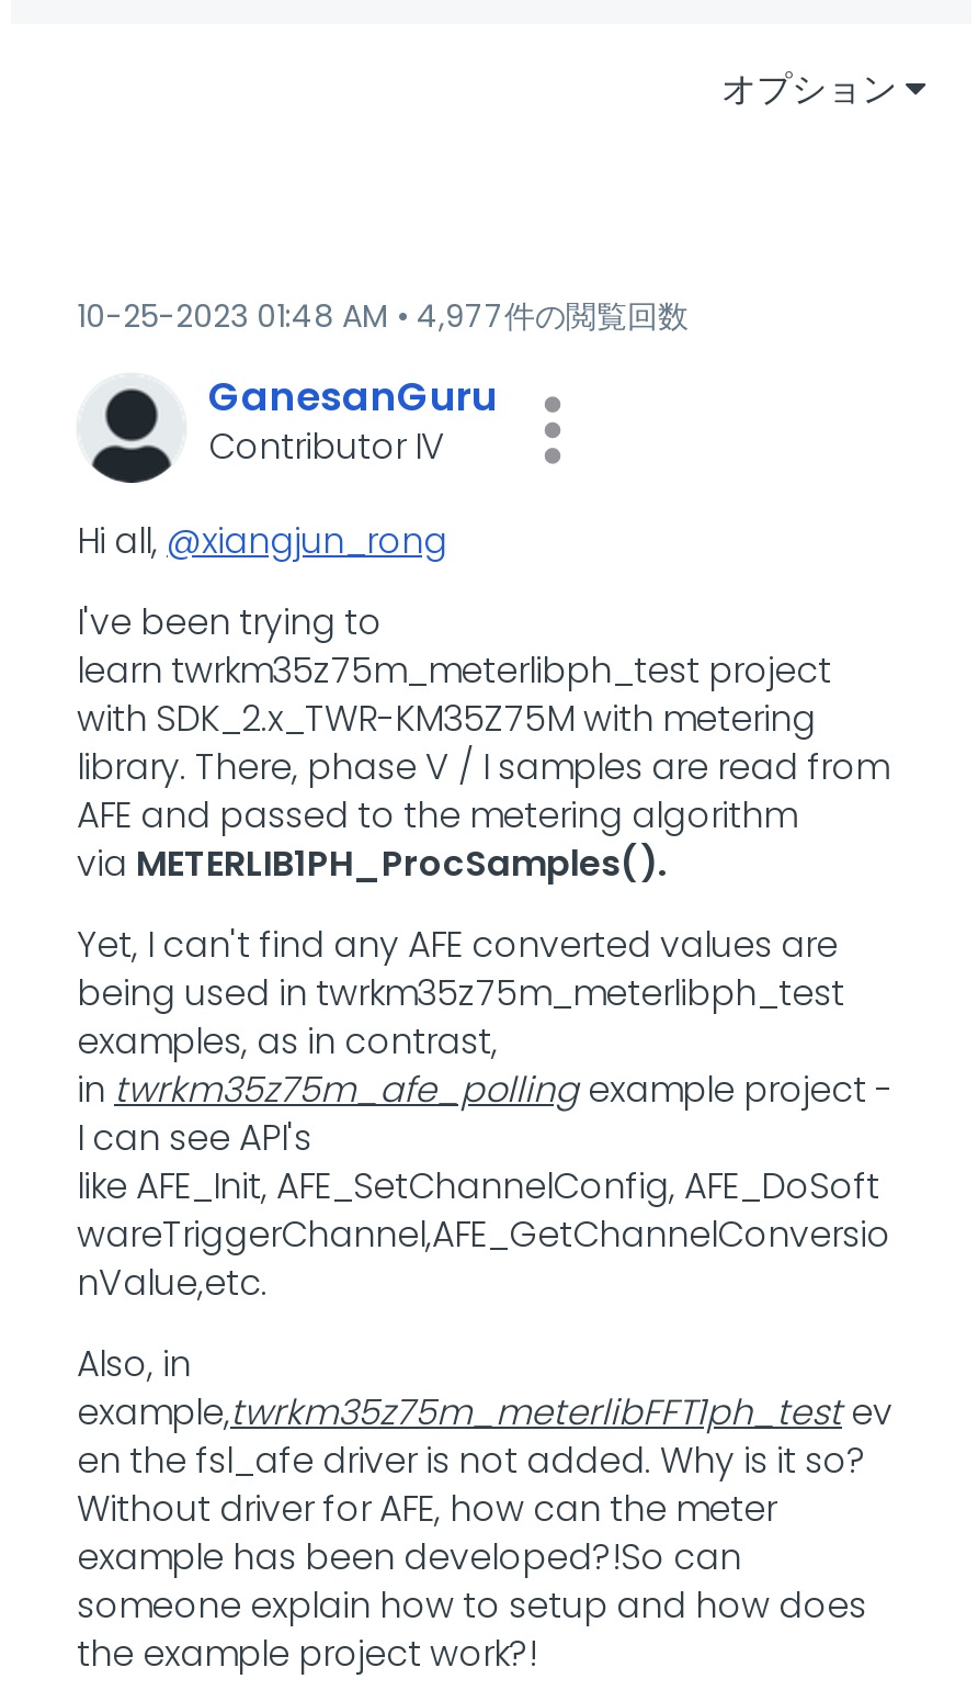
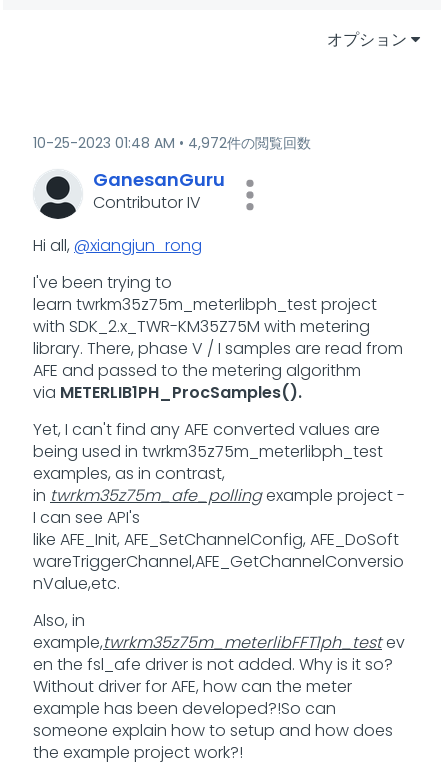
[417,294,689,338] 4,977件の閲覧回数 -> [188,133,311,153] 4,972件の閲覧回数

